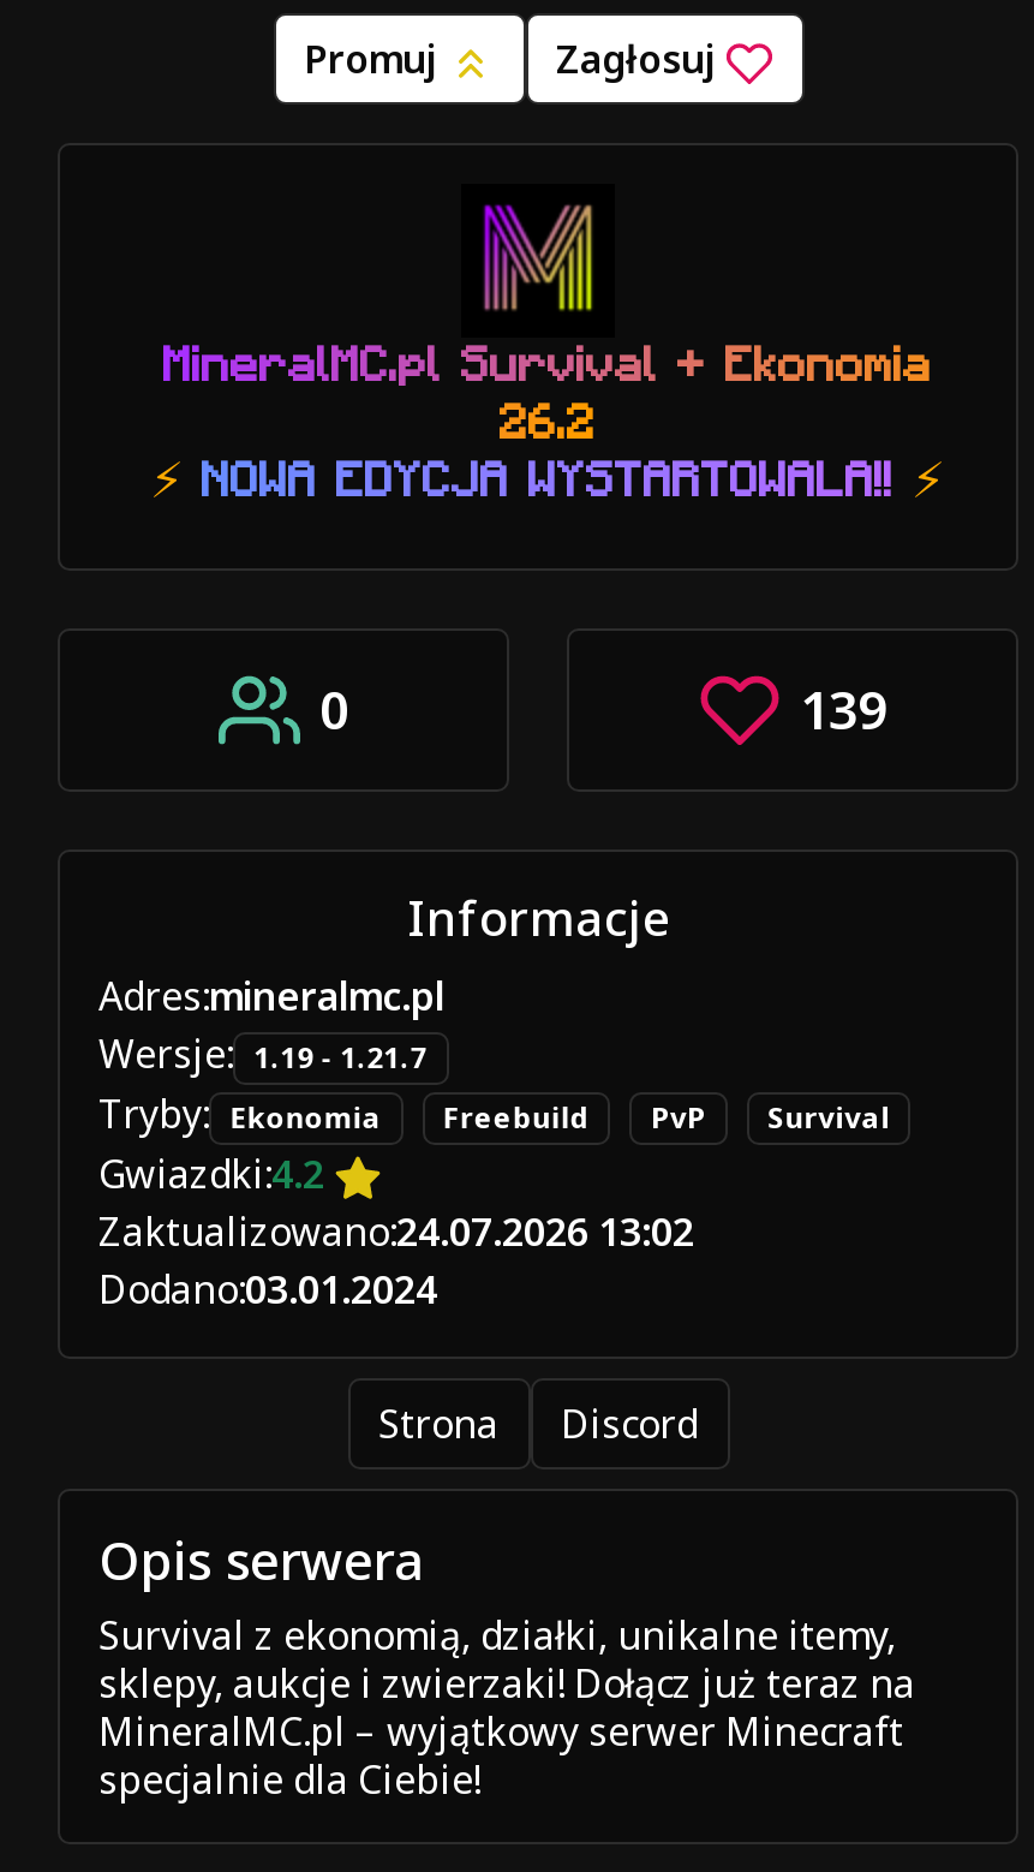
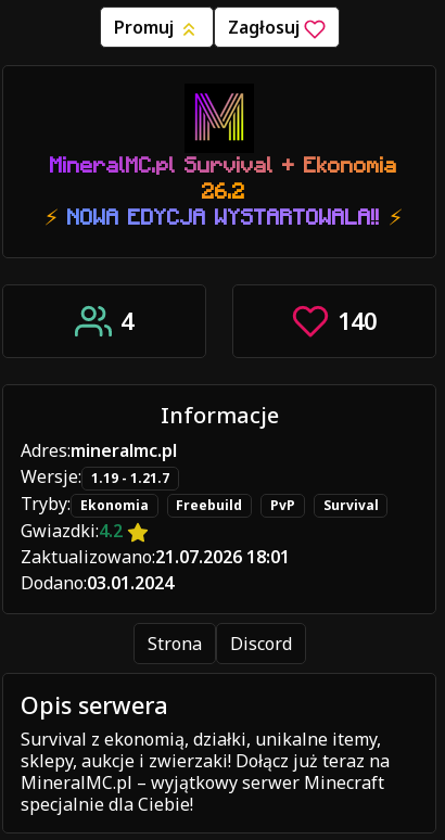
[319,674,348,744] 0 -> [120,305,133,336] 4
[800,674,886,744] 139 -> [338,305,377,336] 140
[98,1206,694,1259] Zaktualizowano:24.07.2026 13:02 -> [21,545,290,569] Zaktualizowano:21.07.2026 18:01

